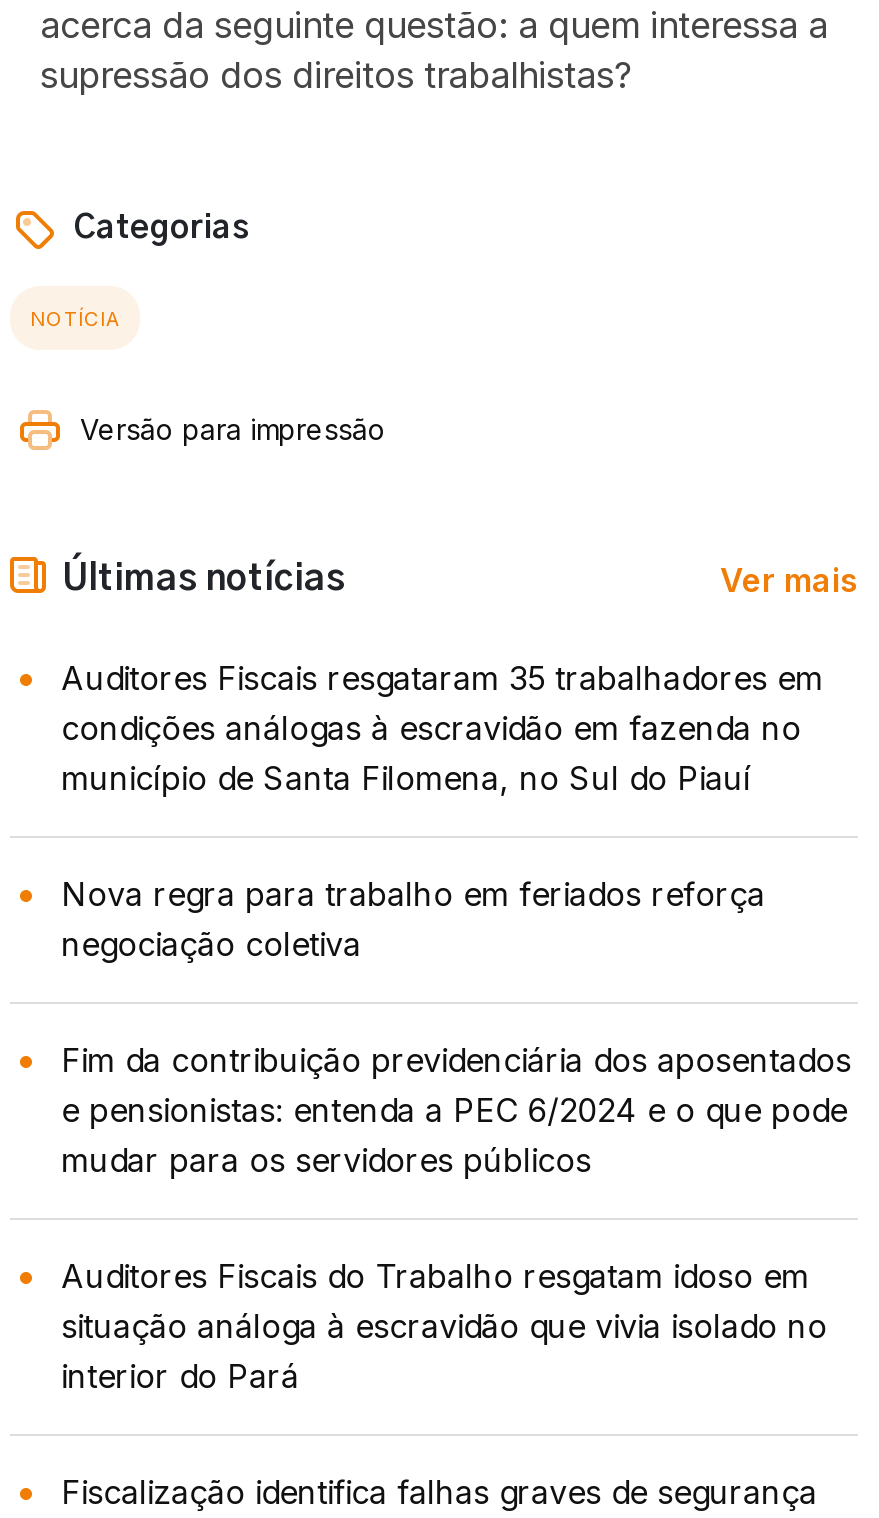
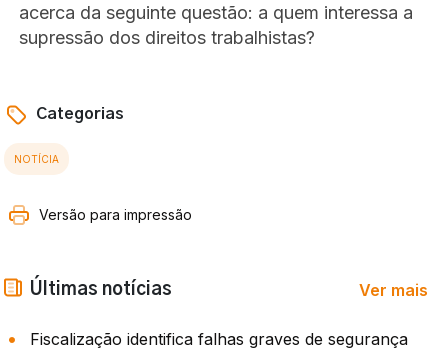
[61,659,851,1397] Auditores Fiscais resgataram 35 trabalhadores em | condições análogas à escravidão em fazenda no | município de Santa Filomena, no Sul do Piauí | Nova regra para trabalho em feriados reforça | negociação coletiva | Fim da contribuição previdenciária dos aposentados | e pensionistas: entenda a PEC 6/2024 e o que pode | mudar para os servidores públicos | Auditores Fiscais do Trabalho resgatam idoso em | situação análoga à escravidão que vivia isolado no | interior do Pará -> none

